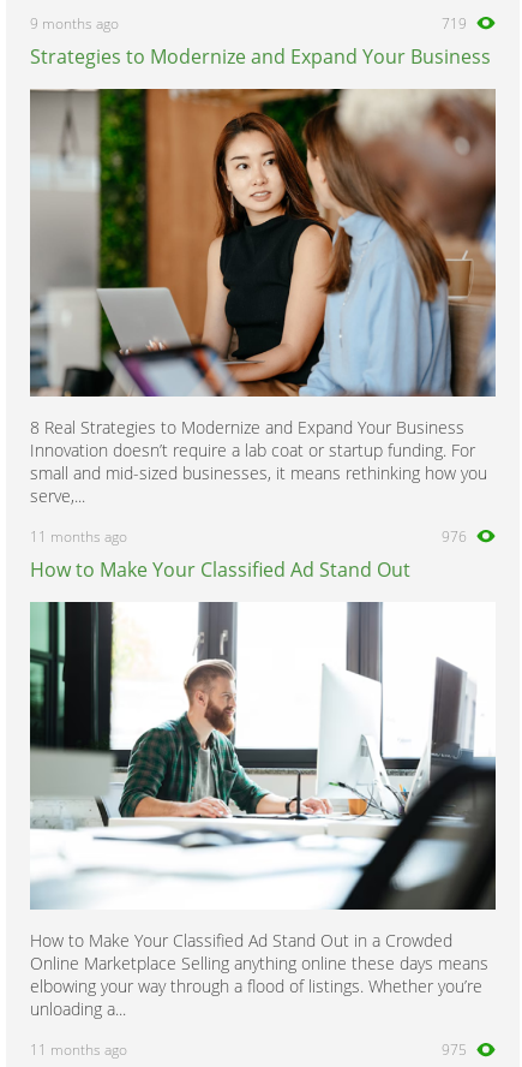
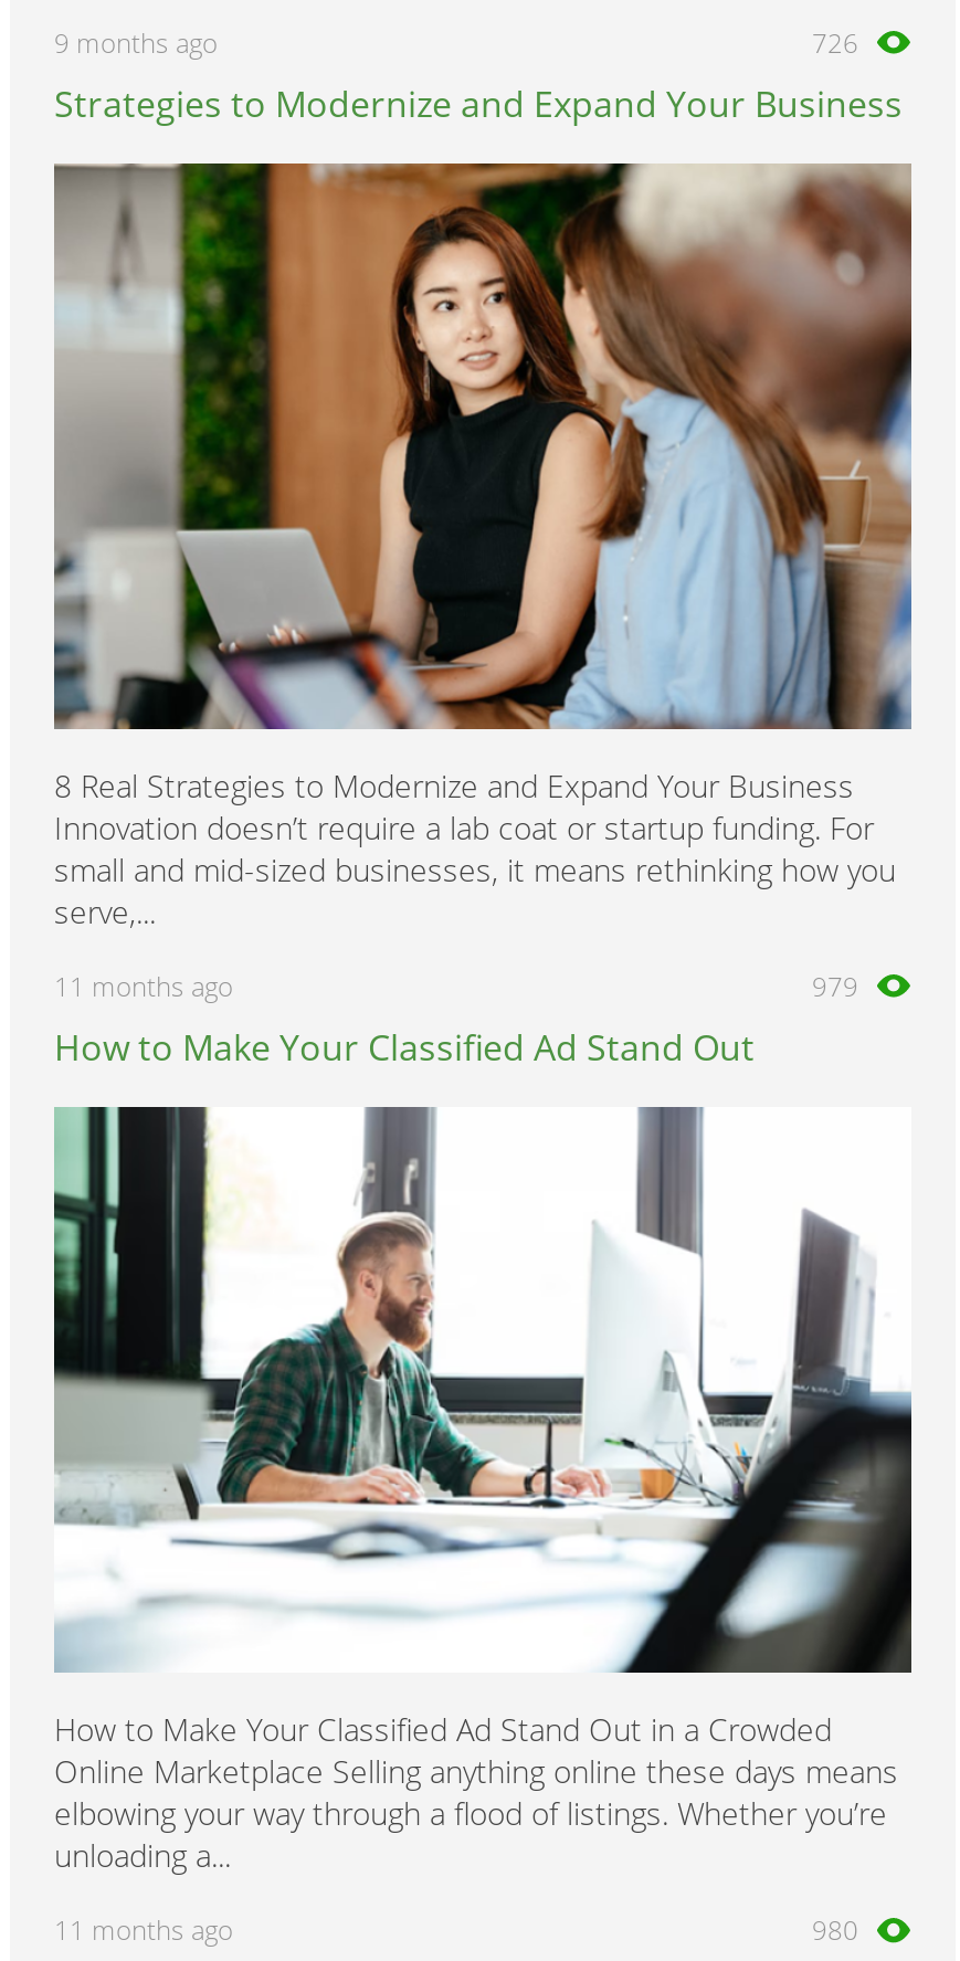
[442,13,467,34] 719 -> [812,25,858,62] 726
[442,527,467,547] 976 -> [812,968,858,1006] 979
[442,1040,467,1060] 975 -> [812,1912,858,1950] 980

